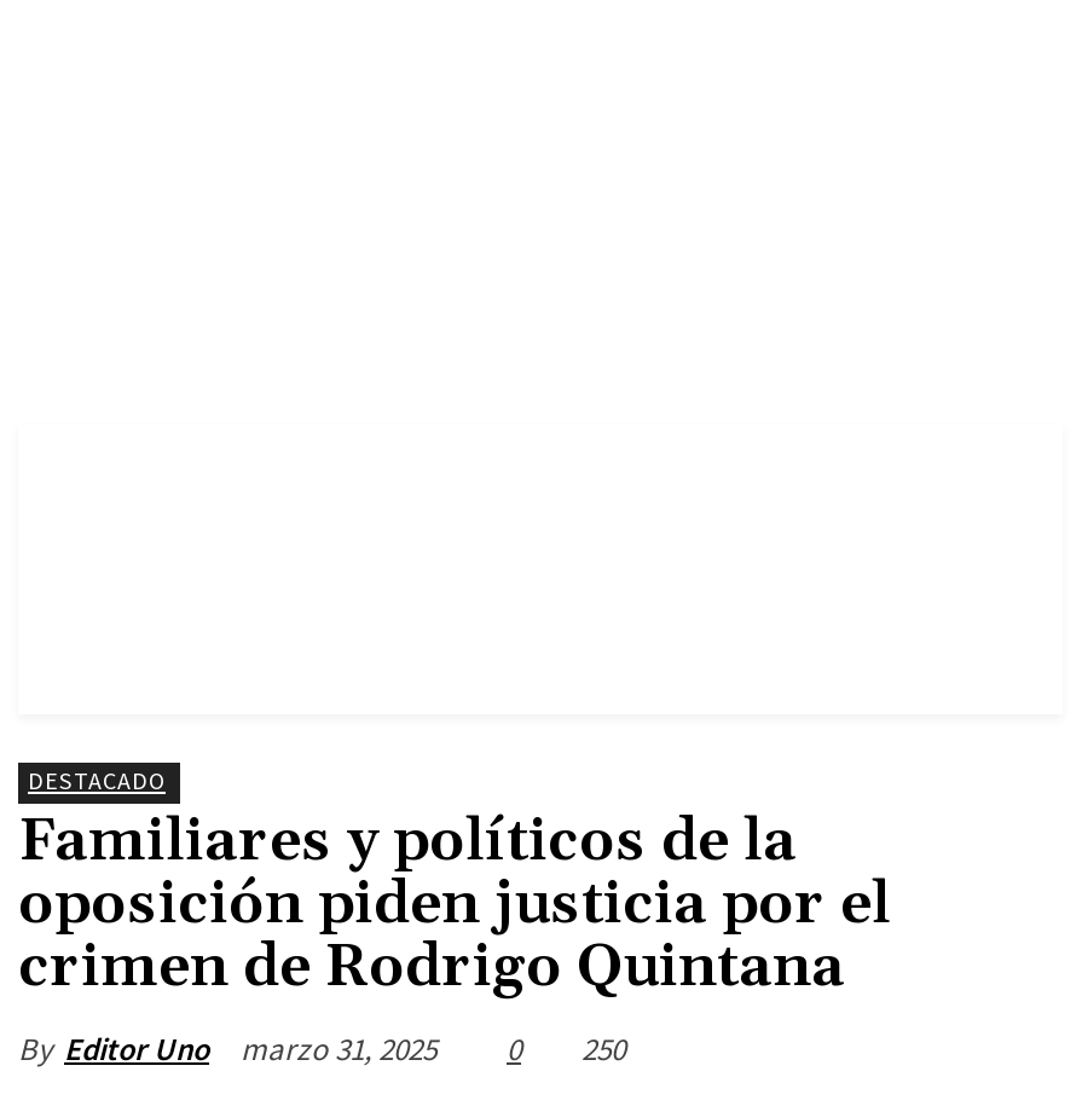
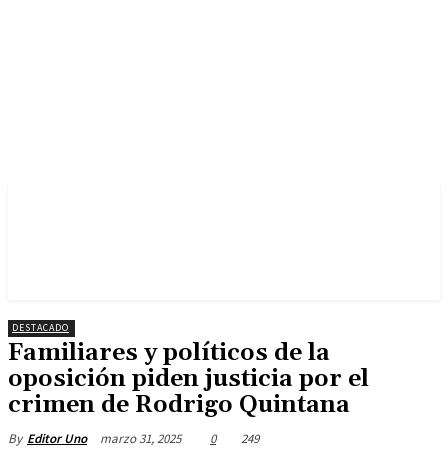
[18,1028,625,1070] By Editor Uno marzo 31, 2025 0 250 -> [8,430,259,447] By Editor Uno marzo 31, 2025 0 249

